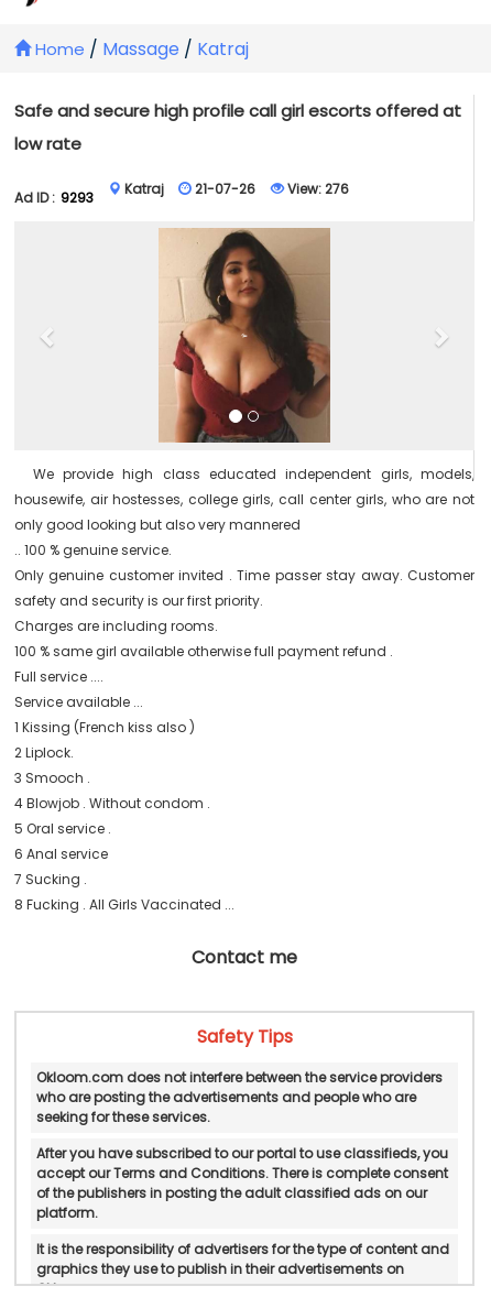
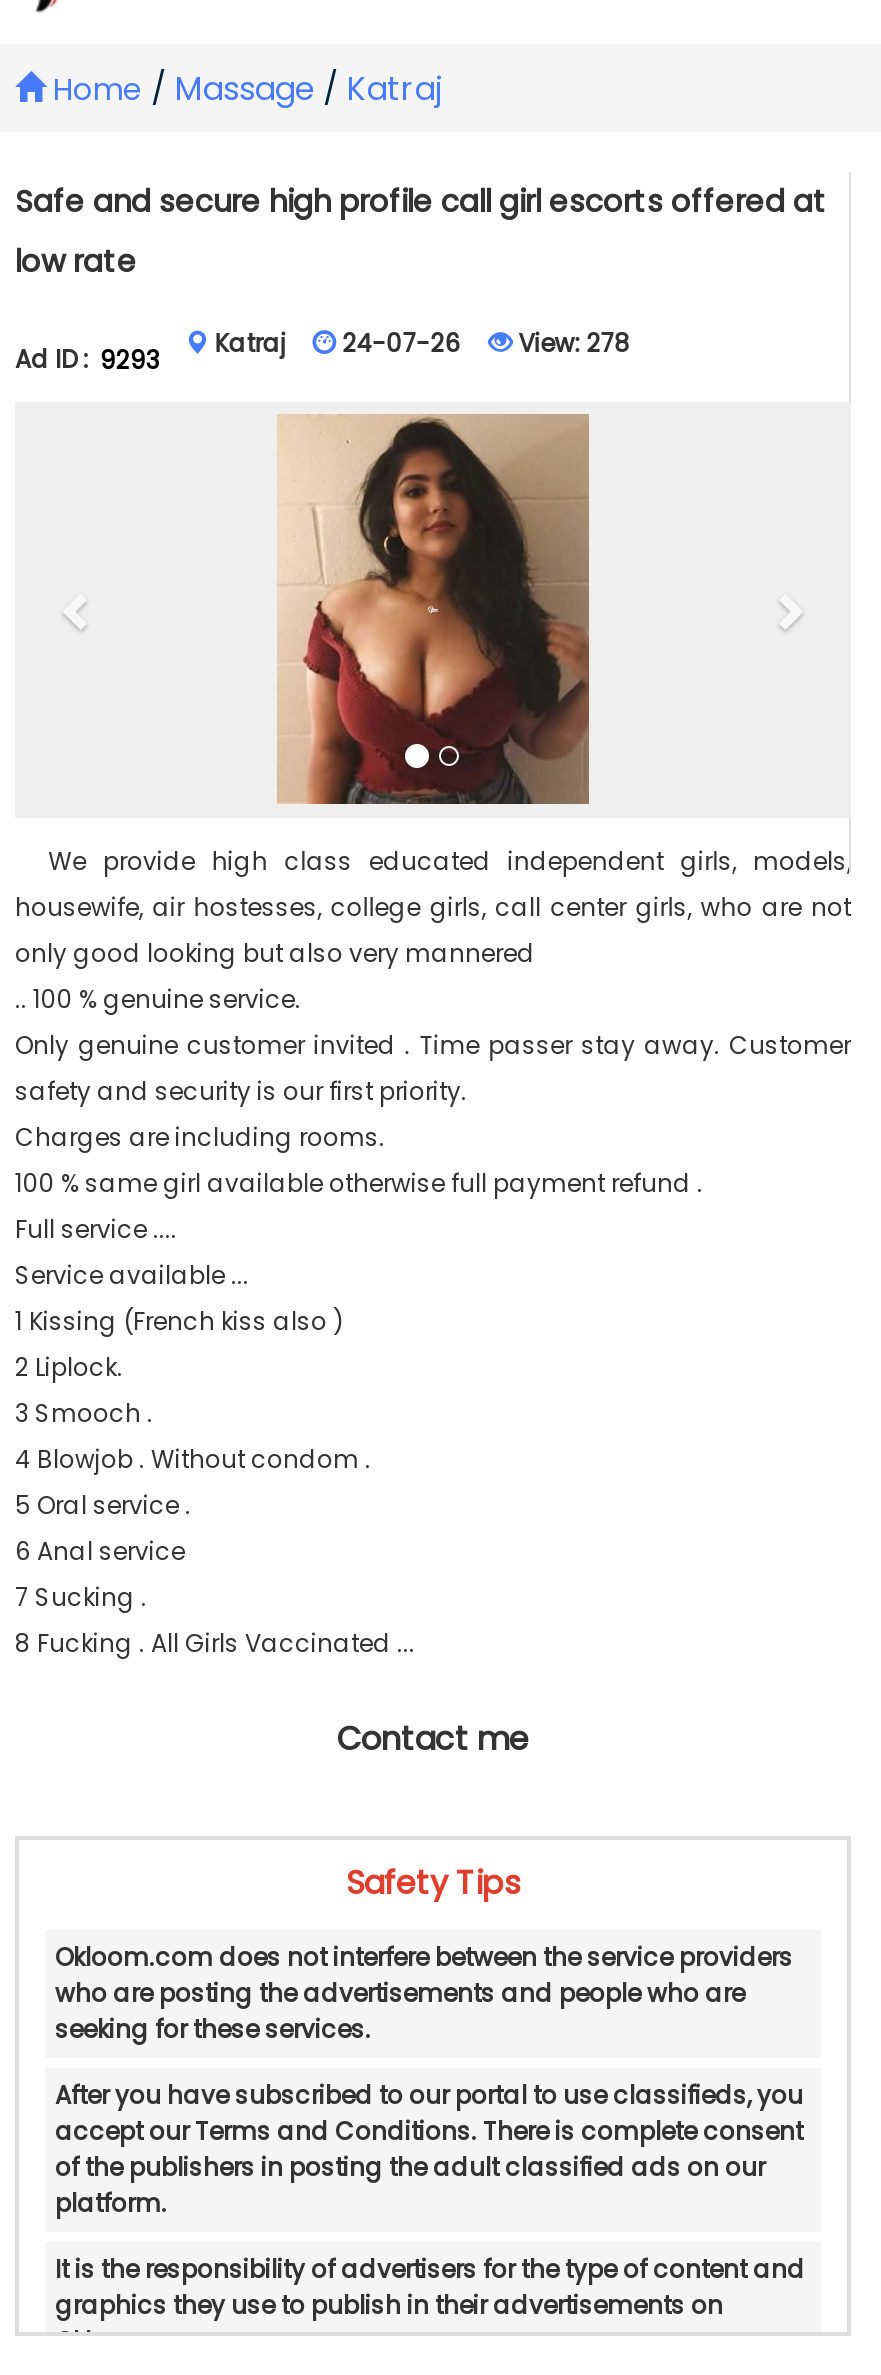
[195,179,255,198] 21-07-26 -> [343,326,461,360] 24-07-26
[284,179,349,198] View: 276 -> [513,326,631,360] View: 278

